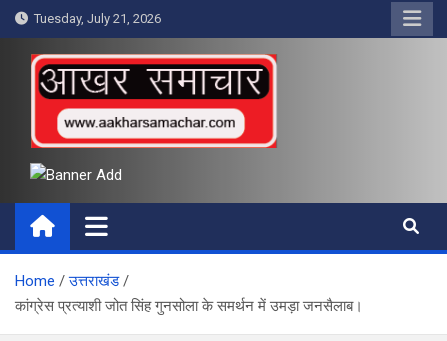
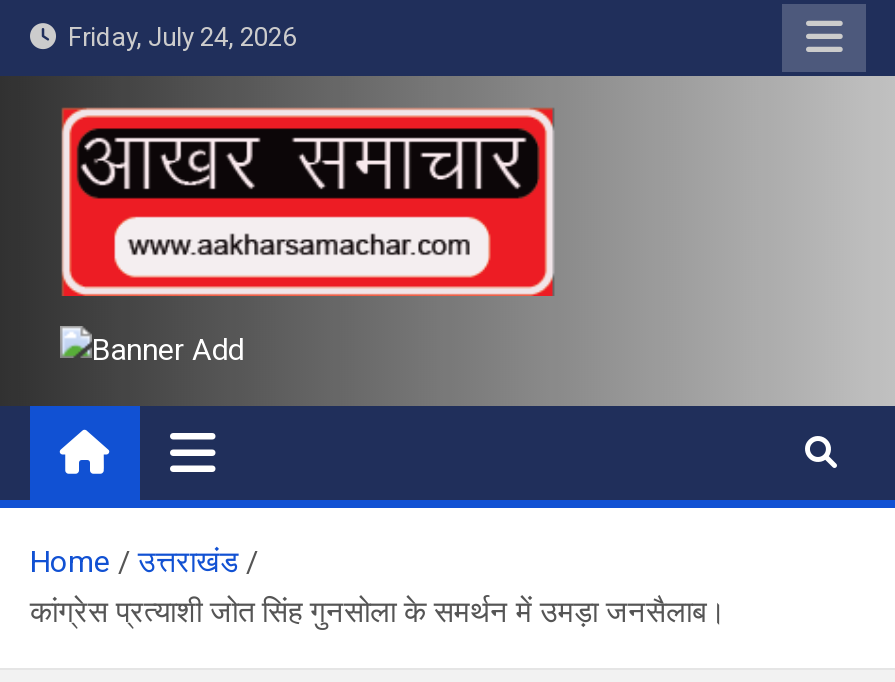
[28,11,161,26] Tuesday, July 21, 2026 -> [56,22,296,52] Friday, July 24, 2026

